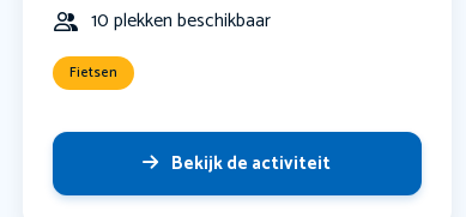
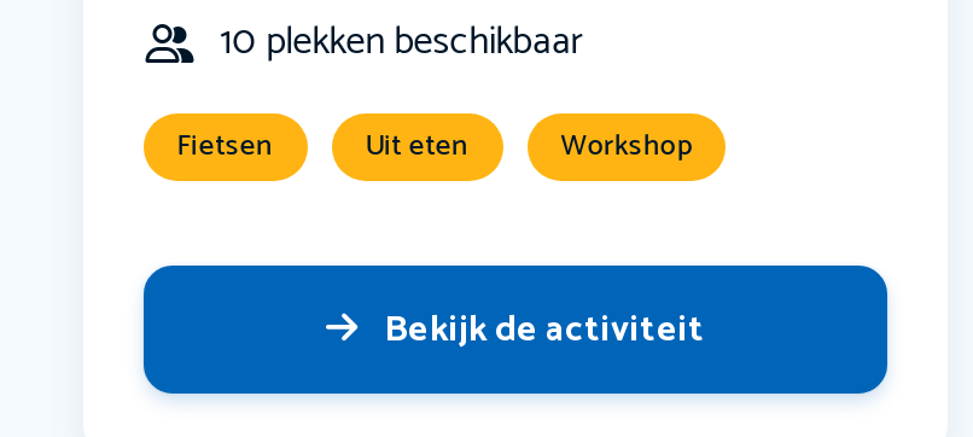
none -> [365,124,691,170] Uit eten | Workshop

